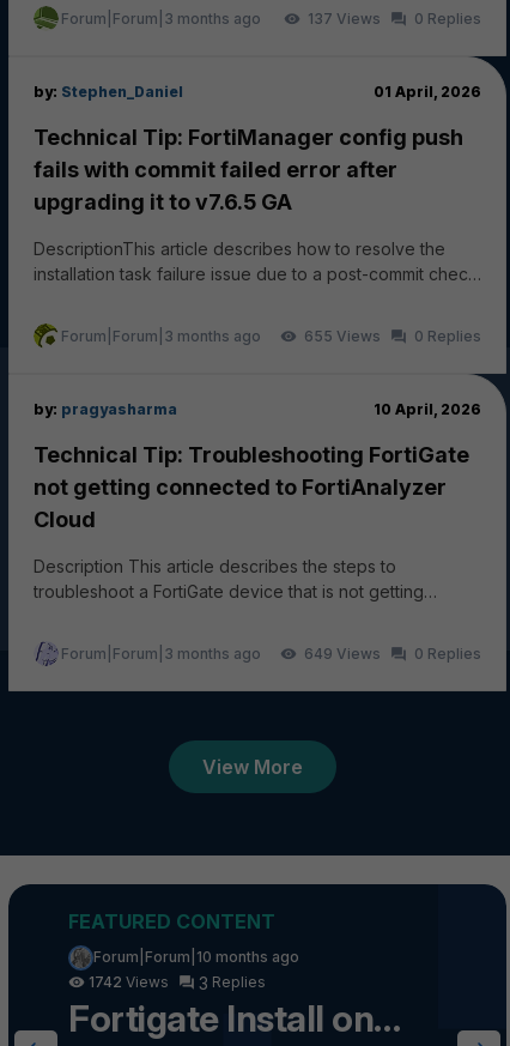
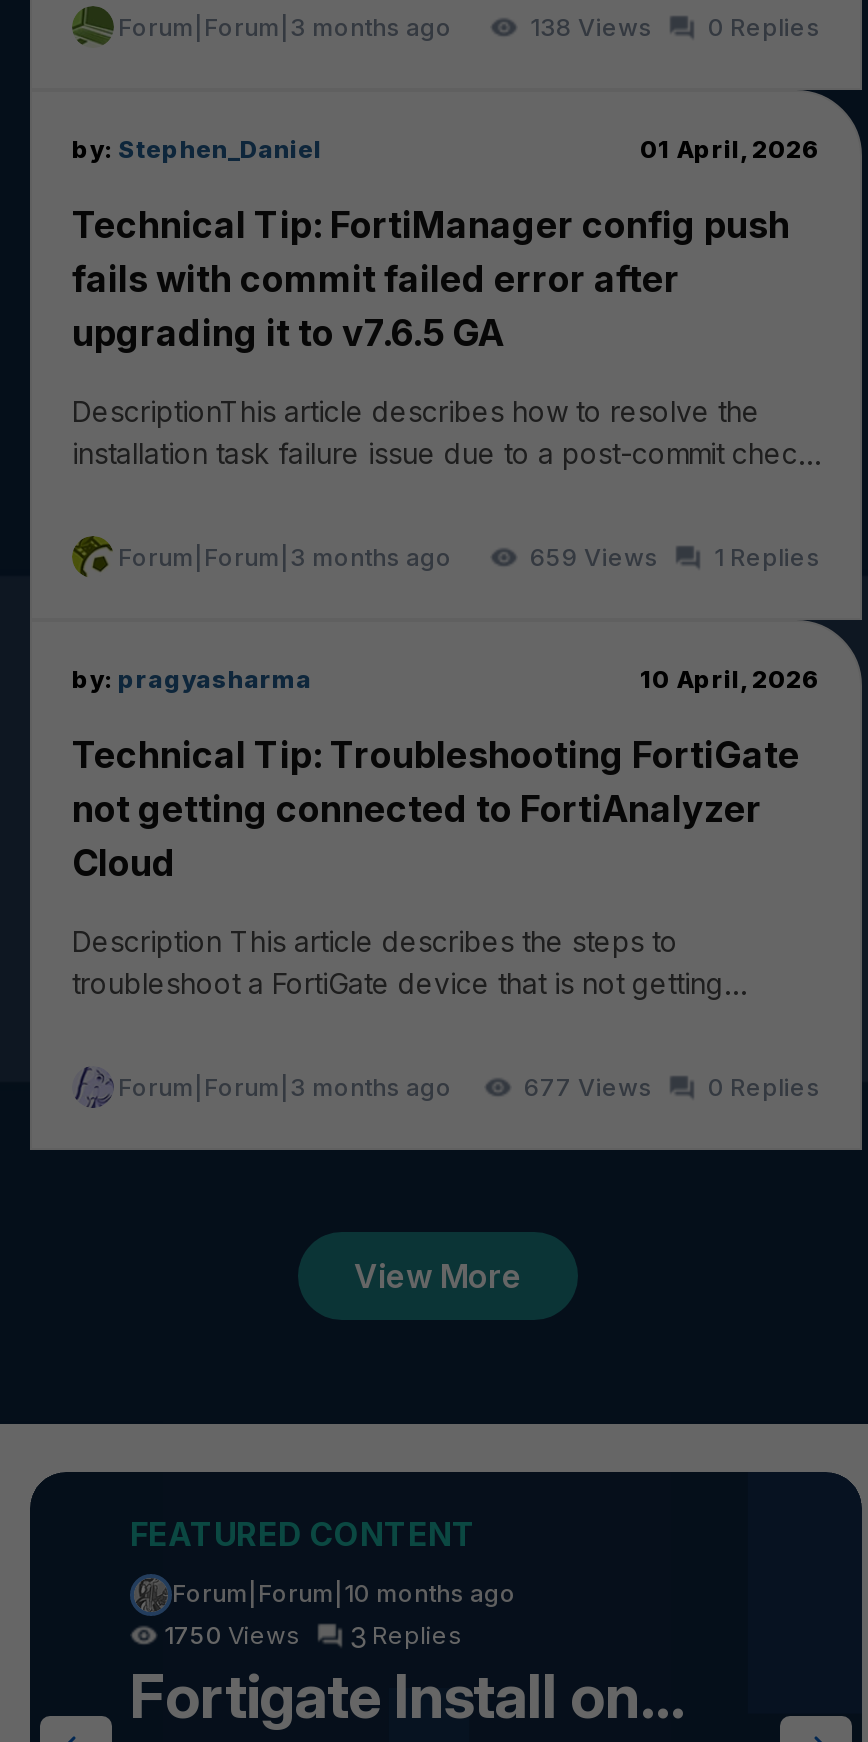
[308,9,333,27] 137 -> [530,12,572,42] 138
[304,327,333,345] 655 -> [530,542,578,572] 659
[414,327,424,345] 0 -> [714,542,724,572] 1
[304,644,333,662] 649 -> [524,1072,572,1102] 677
[89,973,122,991] 1742 -> [164,1620,222,1650] 1750

